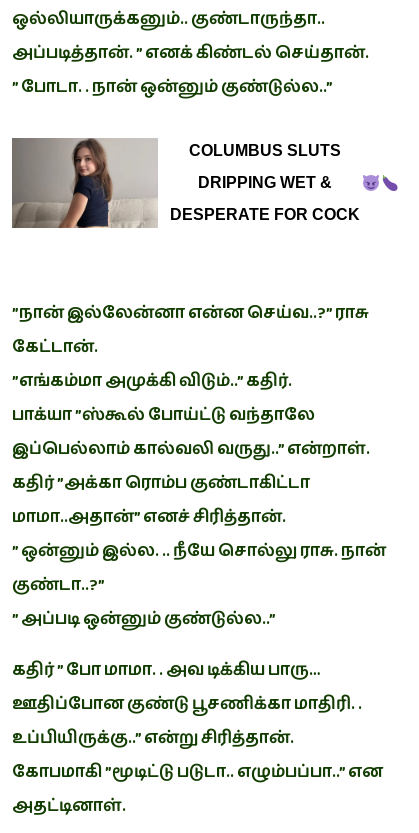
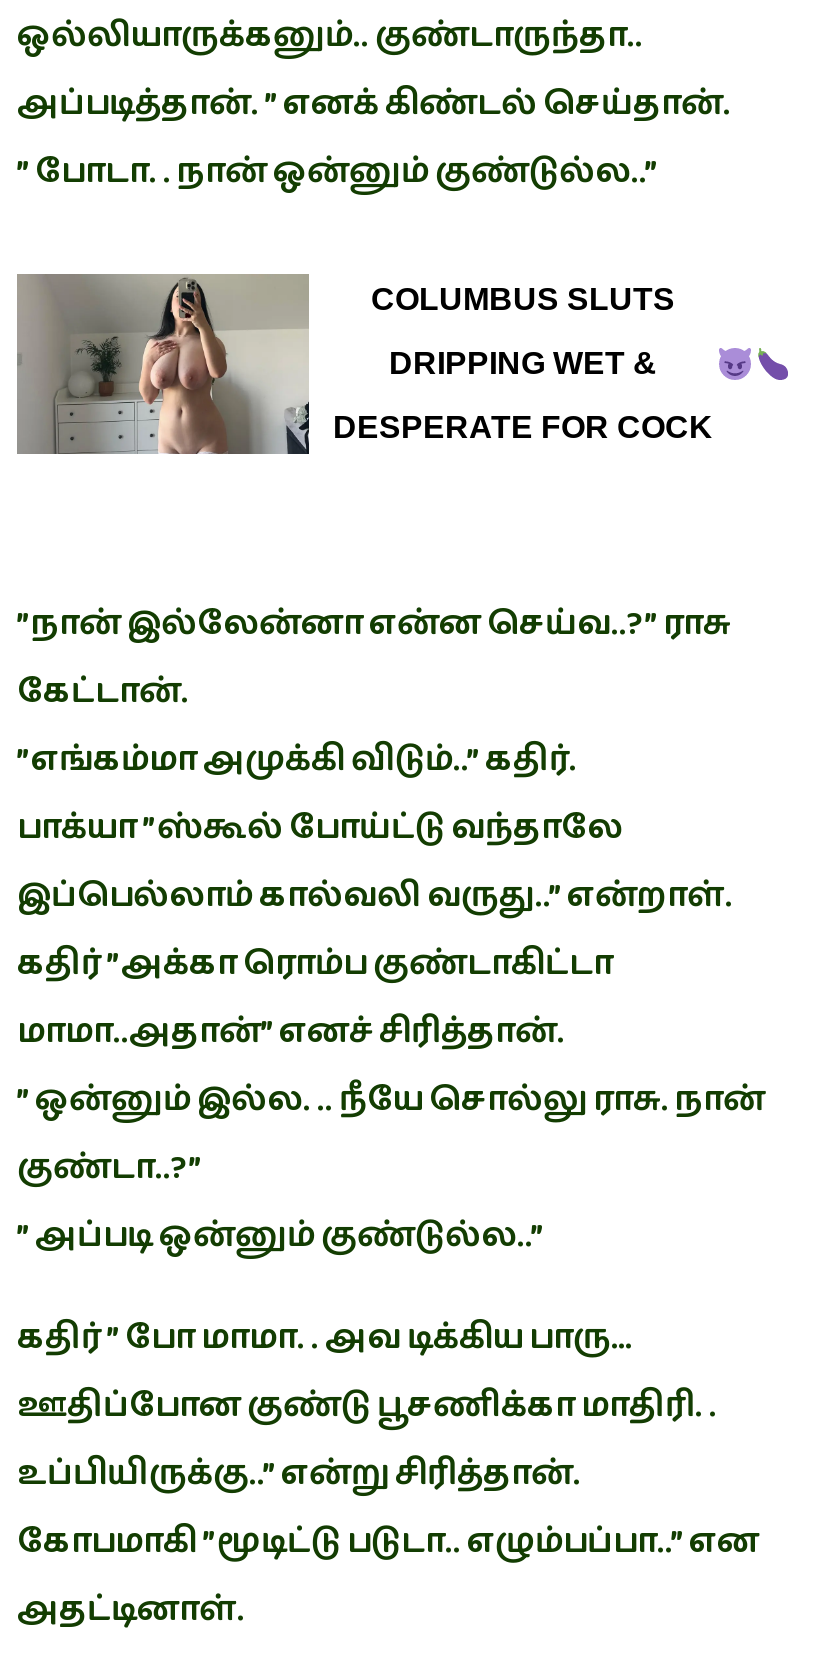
[13,138,158,229] [image] -> [17,274,311,456] [image]

